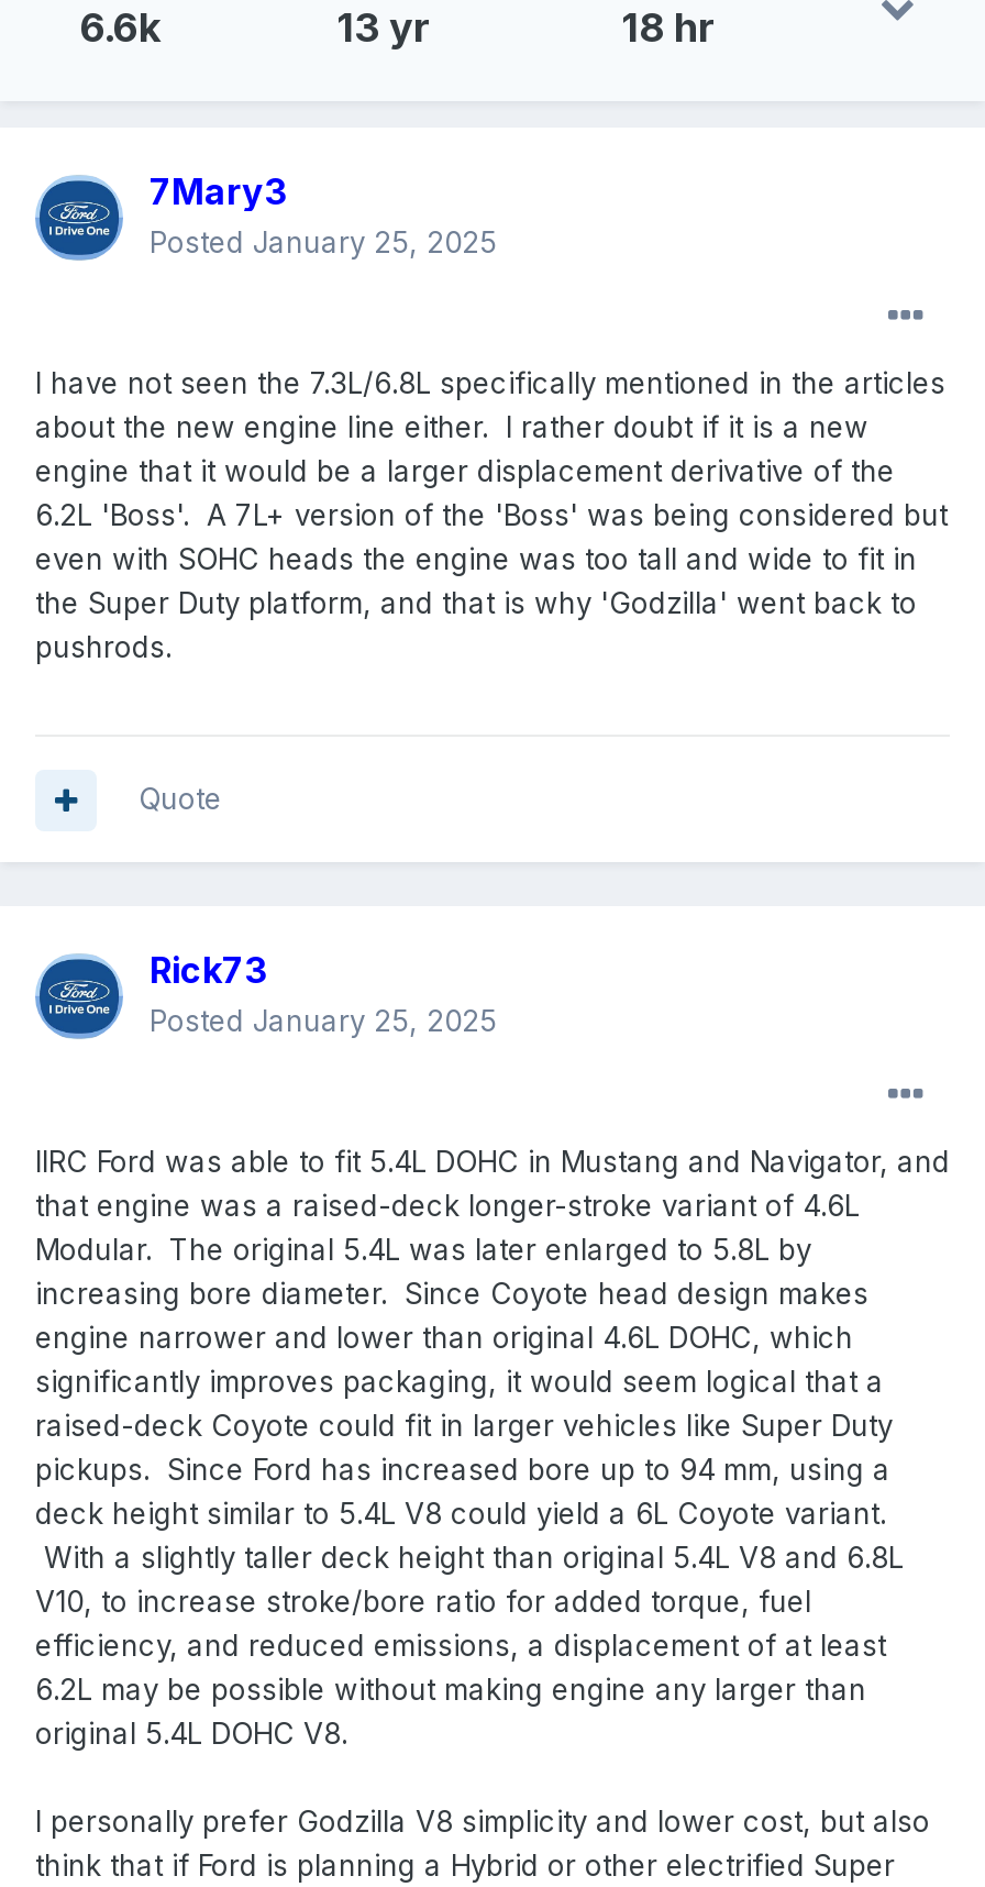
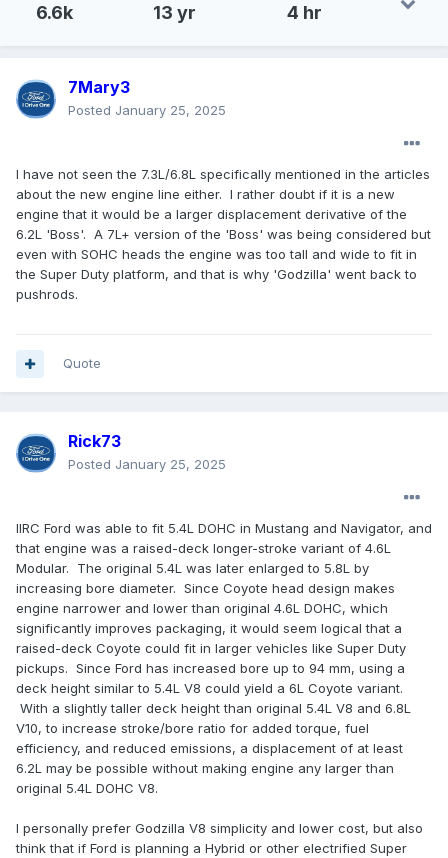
[621,5,716,51] 18 hr -> [286,2,321,23] 4 hr

